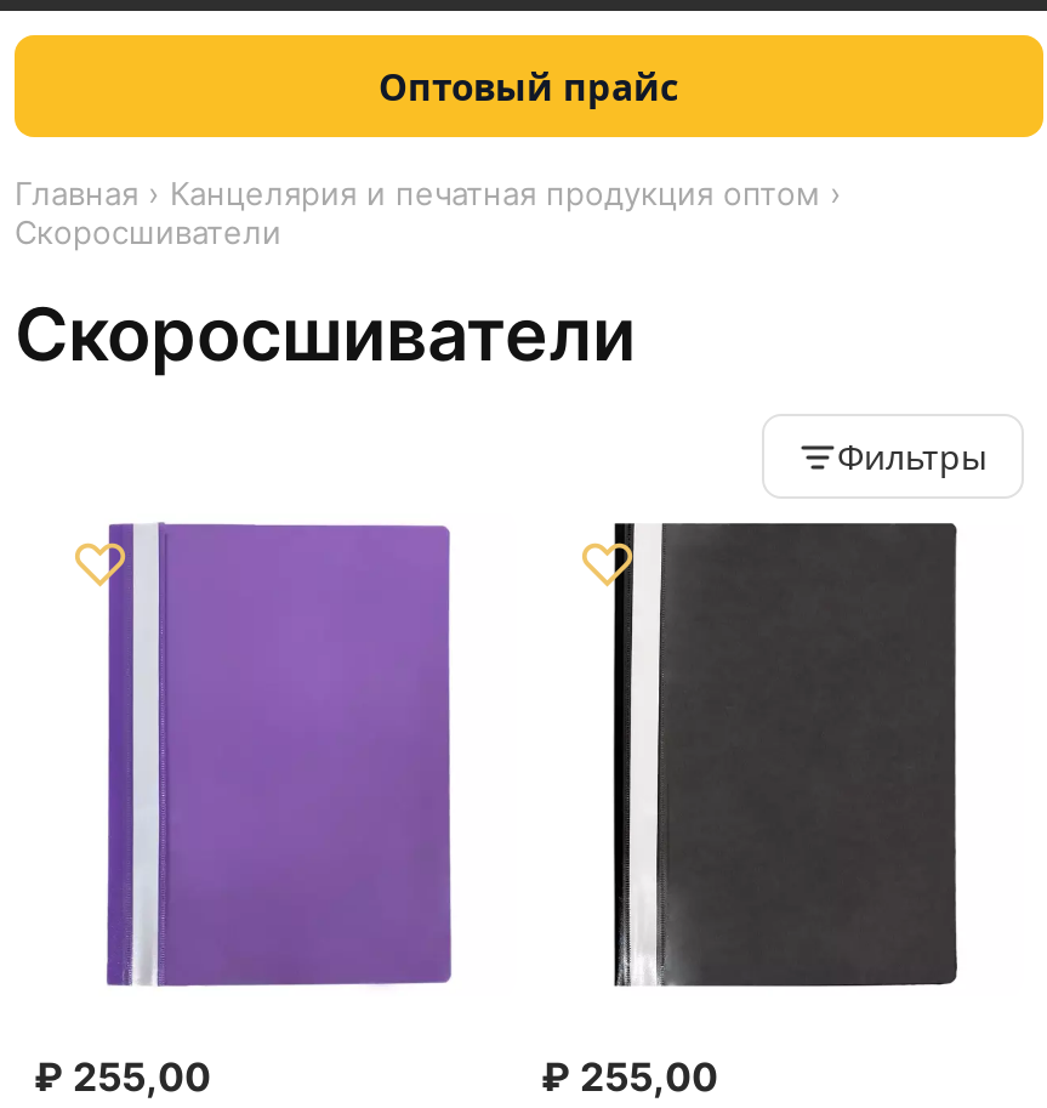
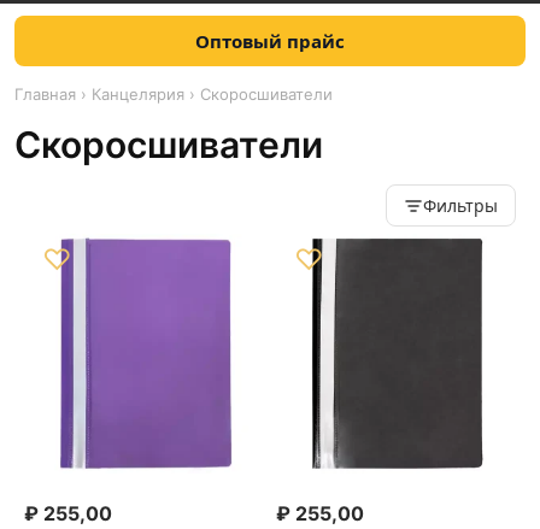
[15,174,842,251] Главная › Канцелярия и печатная продукция оптом › | Скоросшиватели -> [14,84,333,104] Главная › Канцелярия › Скоросшиватели

